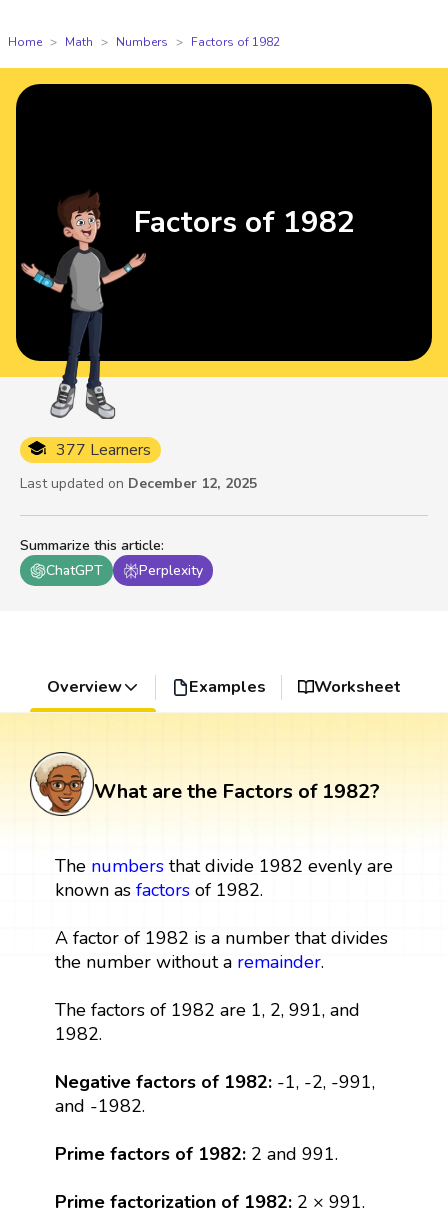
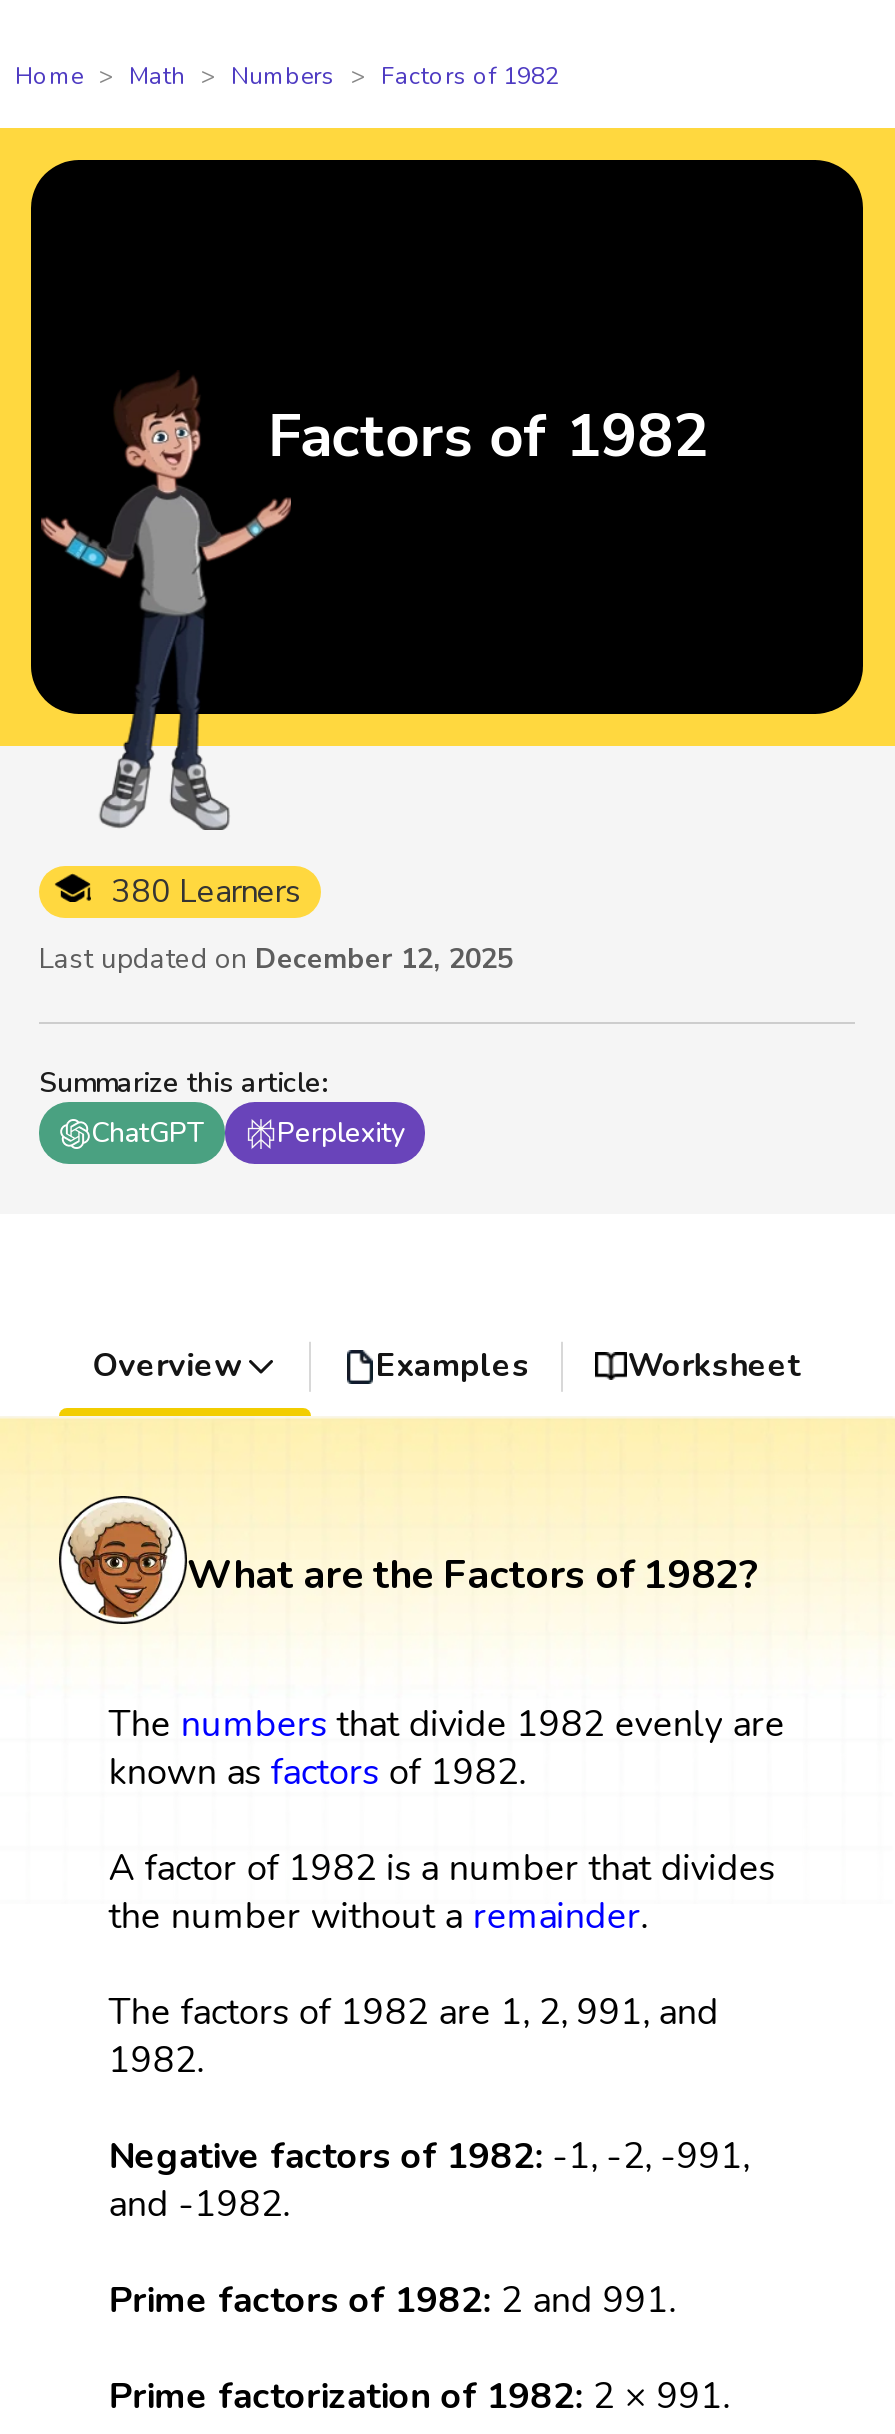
[56,439,151,461] 377 Learners -> [111,871,301,915] 380 Learners

